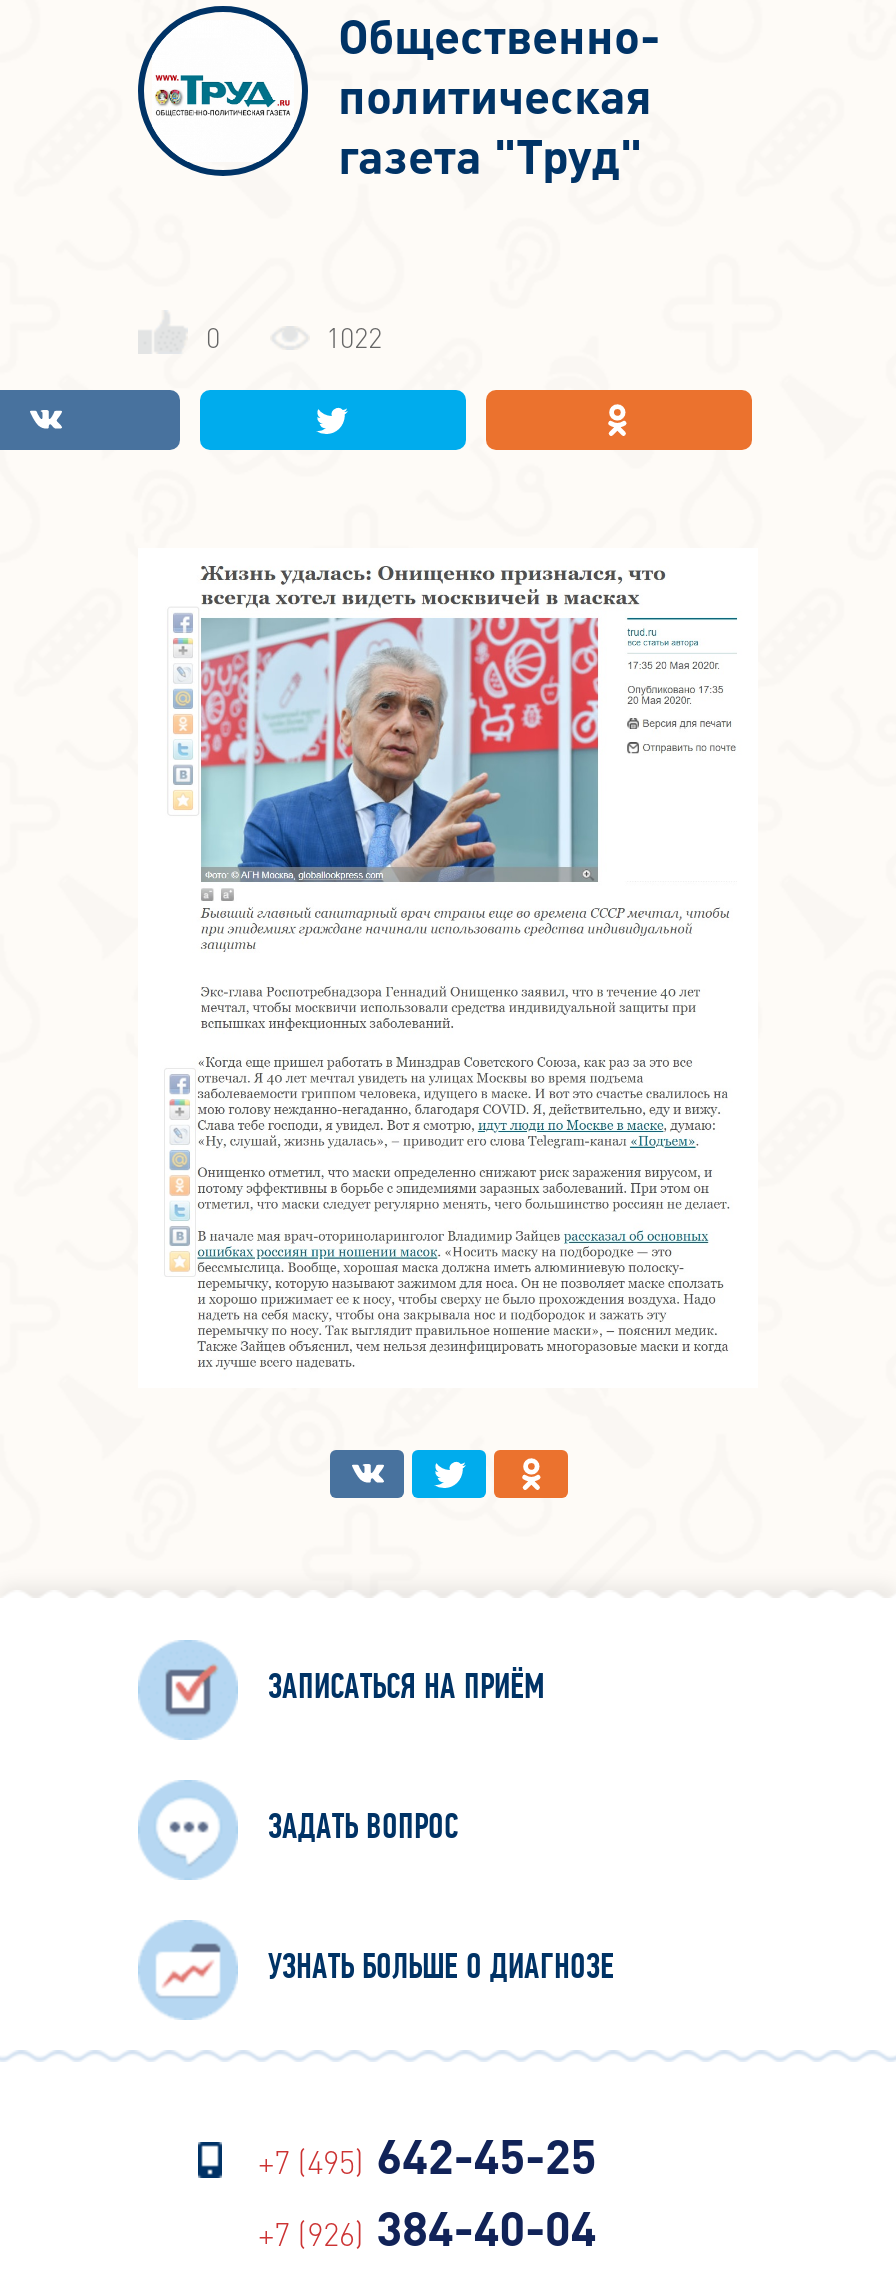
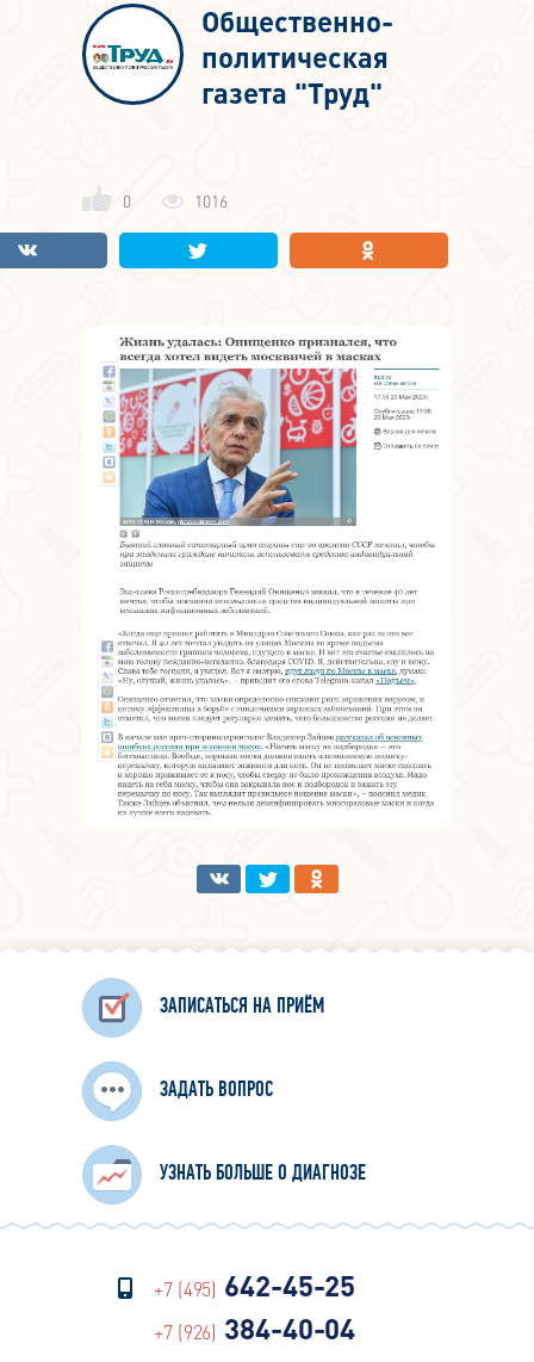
[326,318,382,354] 1022 -> [194,190,228,211] 1016

